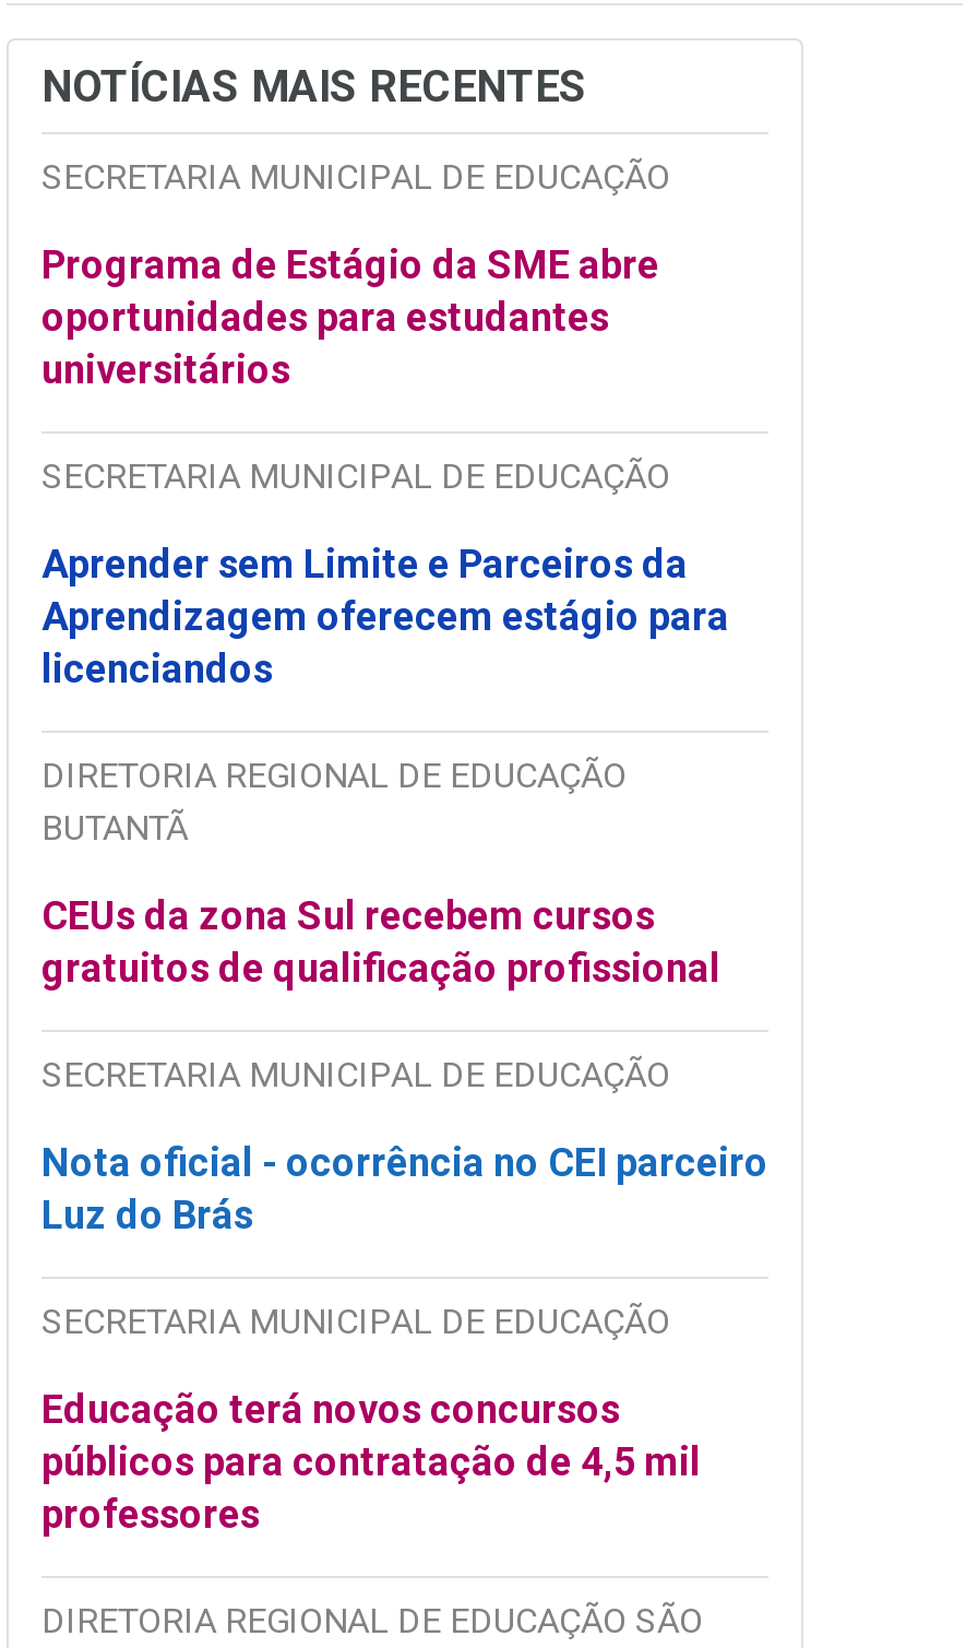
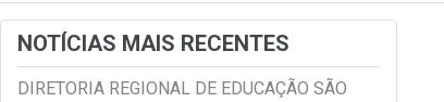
[41,156,768,1536] SECRETARIA MUNICIPAL DE EDUCAÇÃO | Programa de Estágio da SME abre | oportunidades para estudantes | universitários | SECRETARIA MUNICIPAL DE EDUCAÇÃO | Aprender sem Limite e Parceiros da | Aprendizagem oferecem estágio para | licenciandos | DIRETORIA REGIONAL DE EDUCAÇÃO | BUTANTÃ | CEUs da zona Sul recebem cursos | gratuitos de qualificação profissional | SECRETARIA MUNICIPAL DE EDUCAÇÃO | Nota oficial - ocorrência no CEI parceiro | Luz do Brás | SECRETARIA MUNICIPAL DE EDUCAÇÃO | Educação terá novos concursos | públicos para contratação de 4,5 mil | professores -> none

